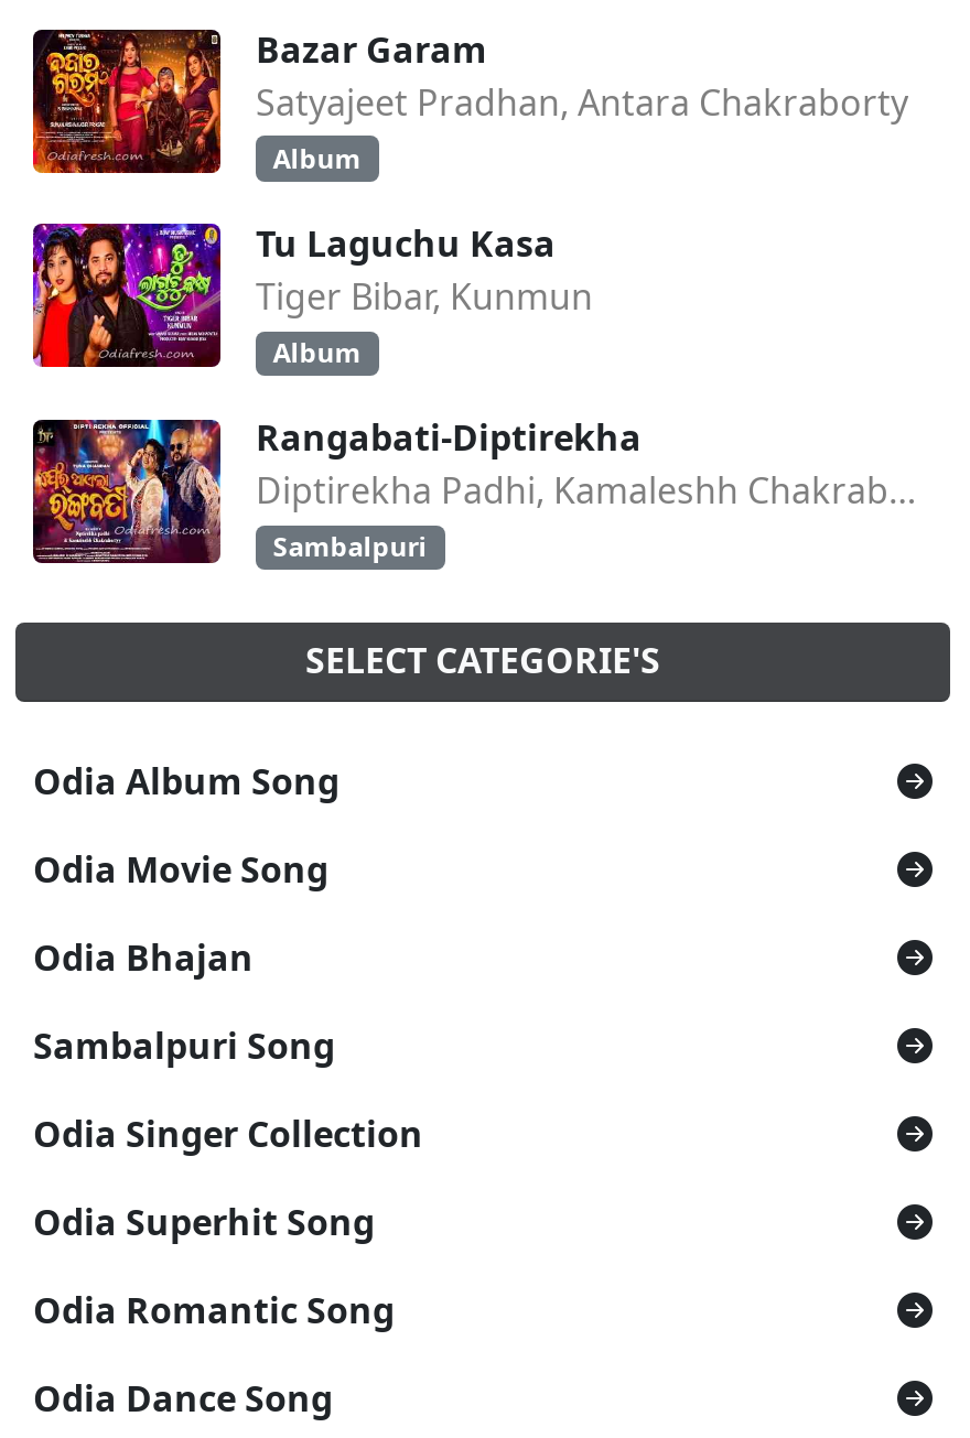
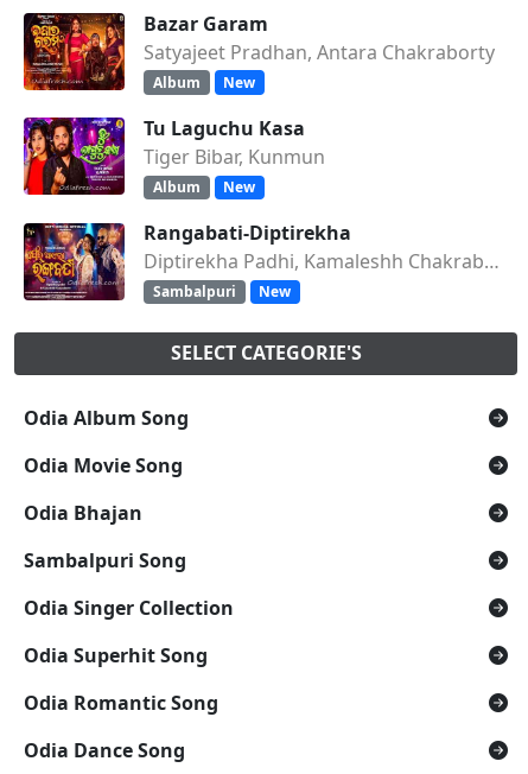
none -> [224,72,256,92] New
none -> [224,177,256,197] New
none -> [259,281,291,302] New

